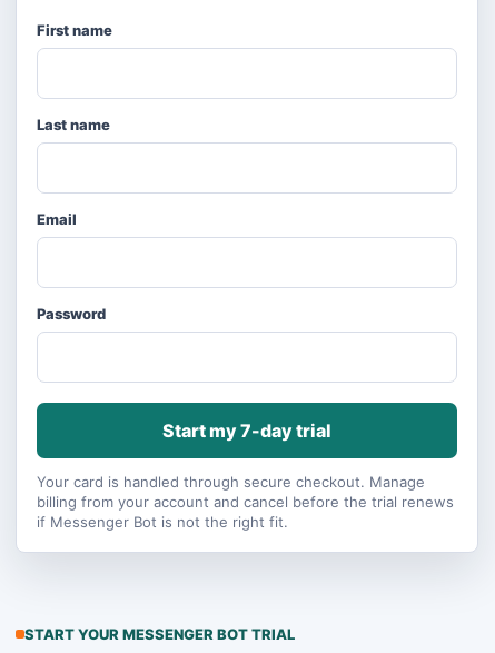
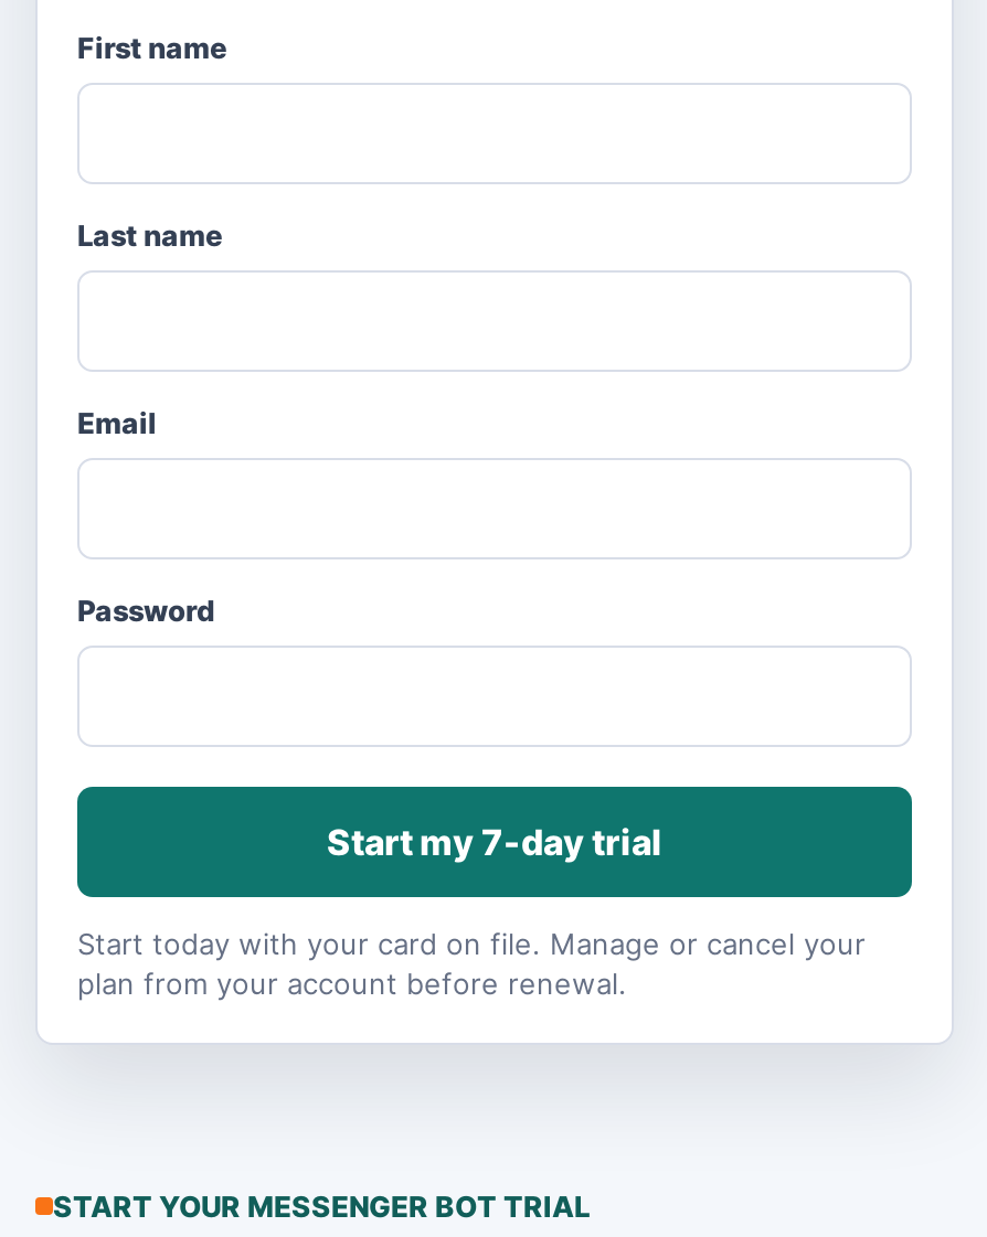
[37,473,454,531] Your card is handled through secure checkout. Manage | billing from your account and cancel before the trial renews | if Messenger Bot is not the right fit. -> [77,926,866,1001] Start today with your card on file. Manage or cancel your | plan from your account before renewal.

